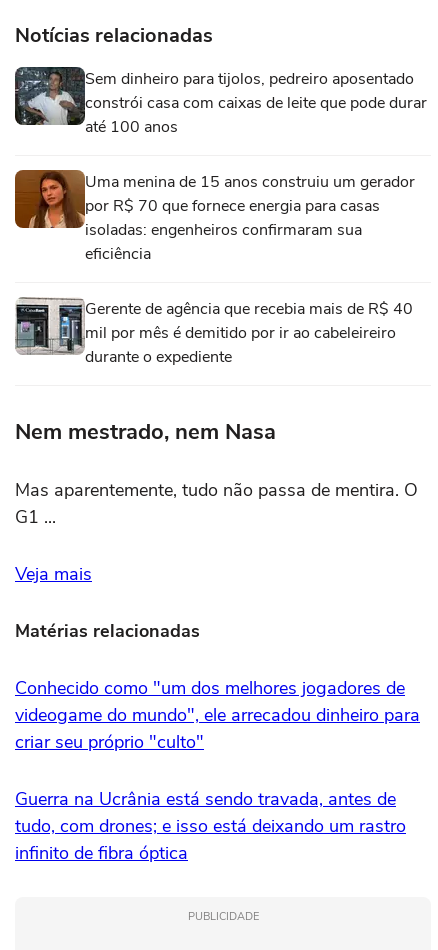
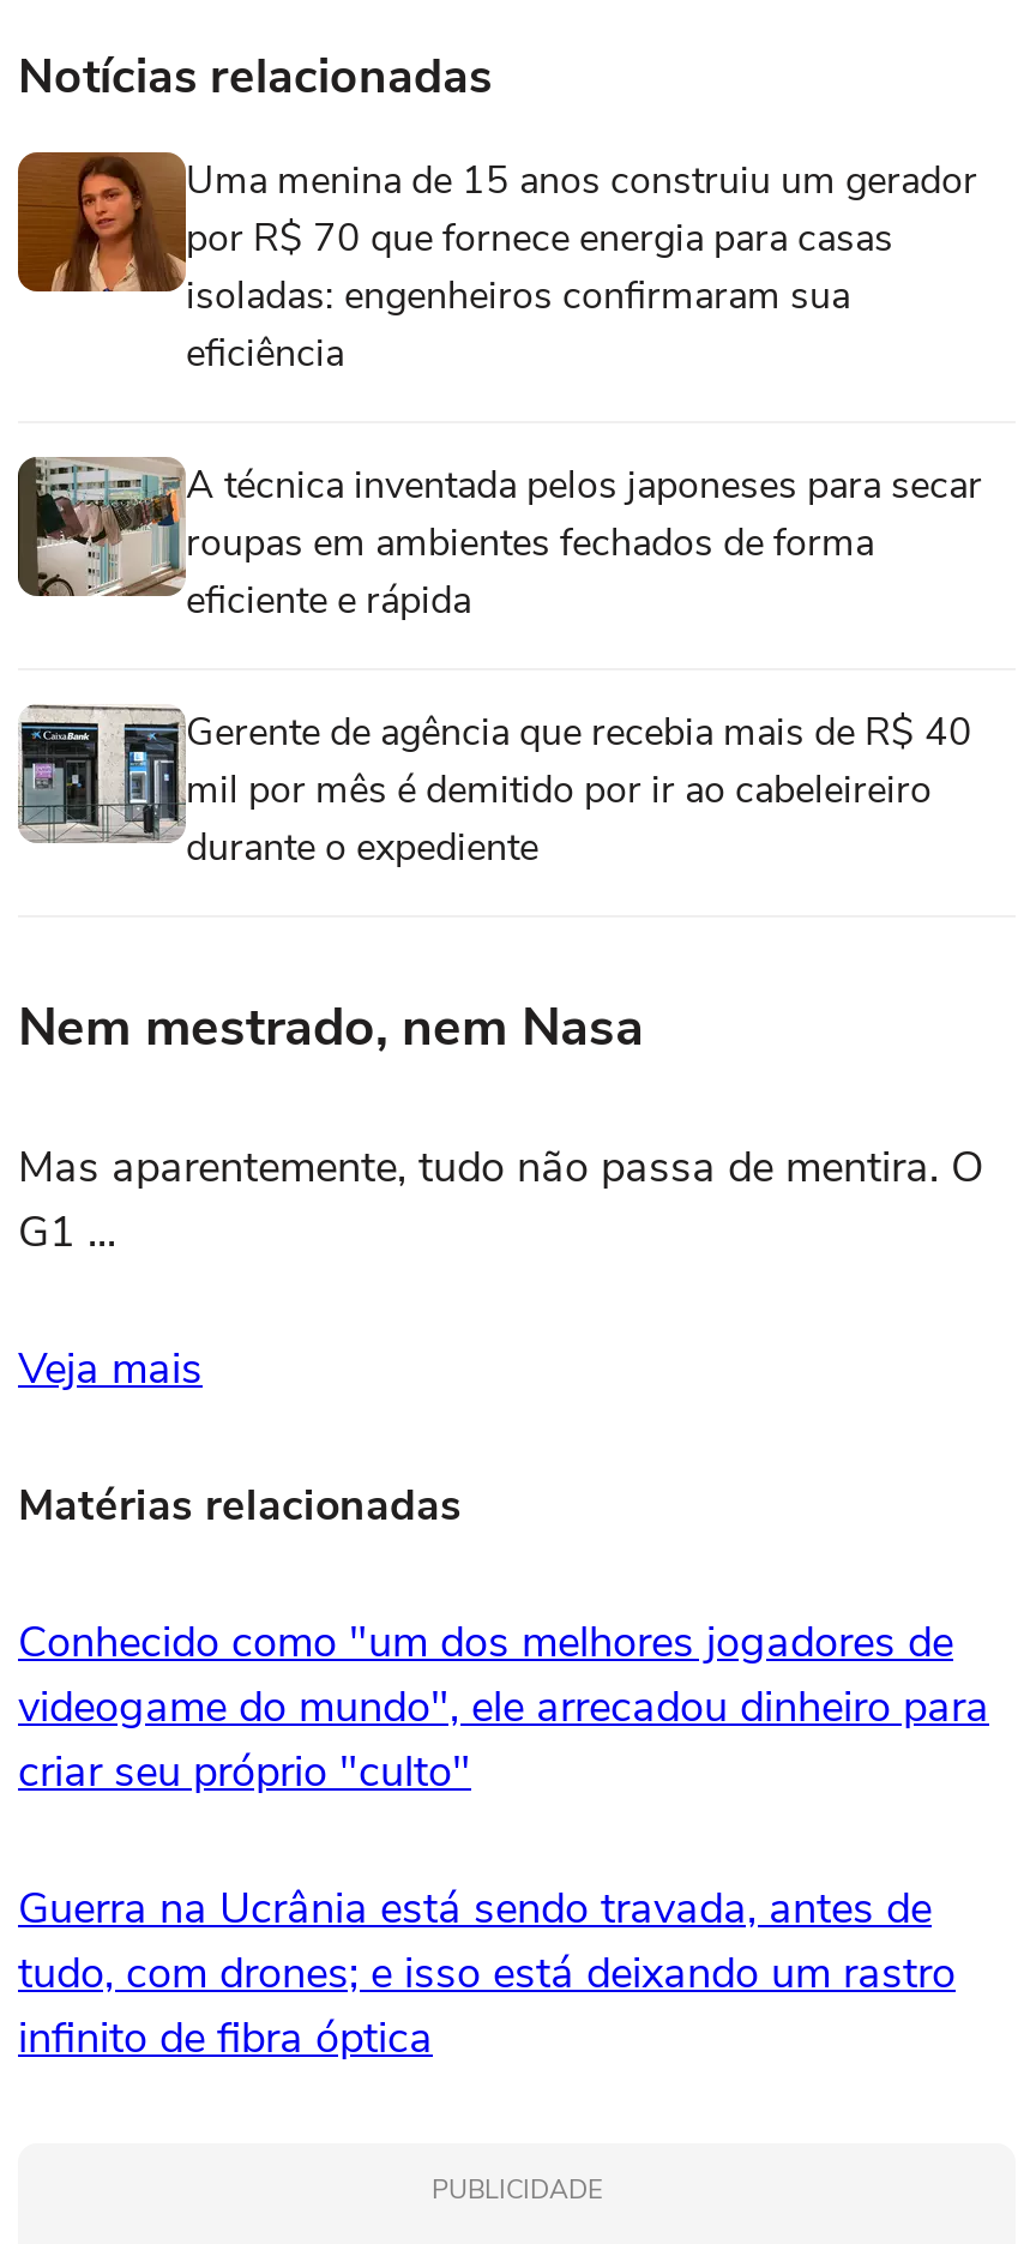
[14,66,427,138] [image] | Sem dinheiro para tijolos, pedreiro aposentado | constrói casa com caixas de leite que pode durar | até 100 anos -> none
moved [15,169,415,265] -> [18,150,977,380]: [image] | Uma menina de 15 anos construiu um gerador | por R$ 70 que fornece energia para casas | isoladas: engenheiros confirmaram sua | eficiência
none -> [18,459,982,627] [image] | A técnica inventada pelos japoneses para secar | roupas em ambientes fechados de forma | eficiente e rápida

